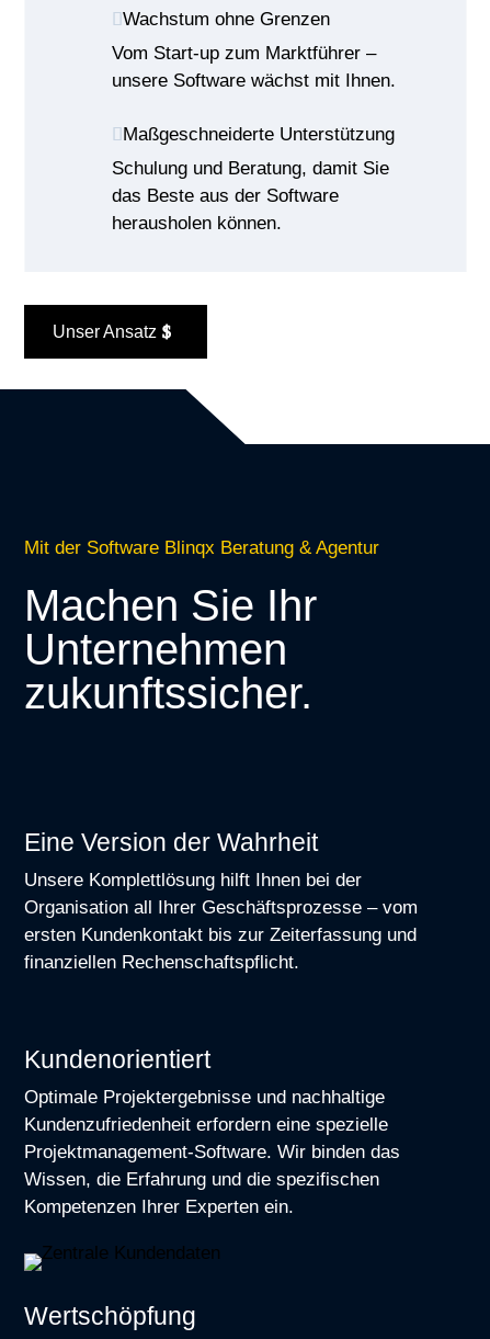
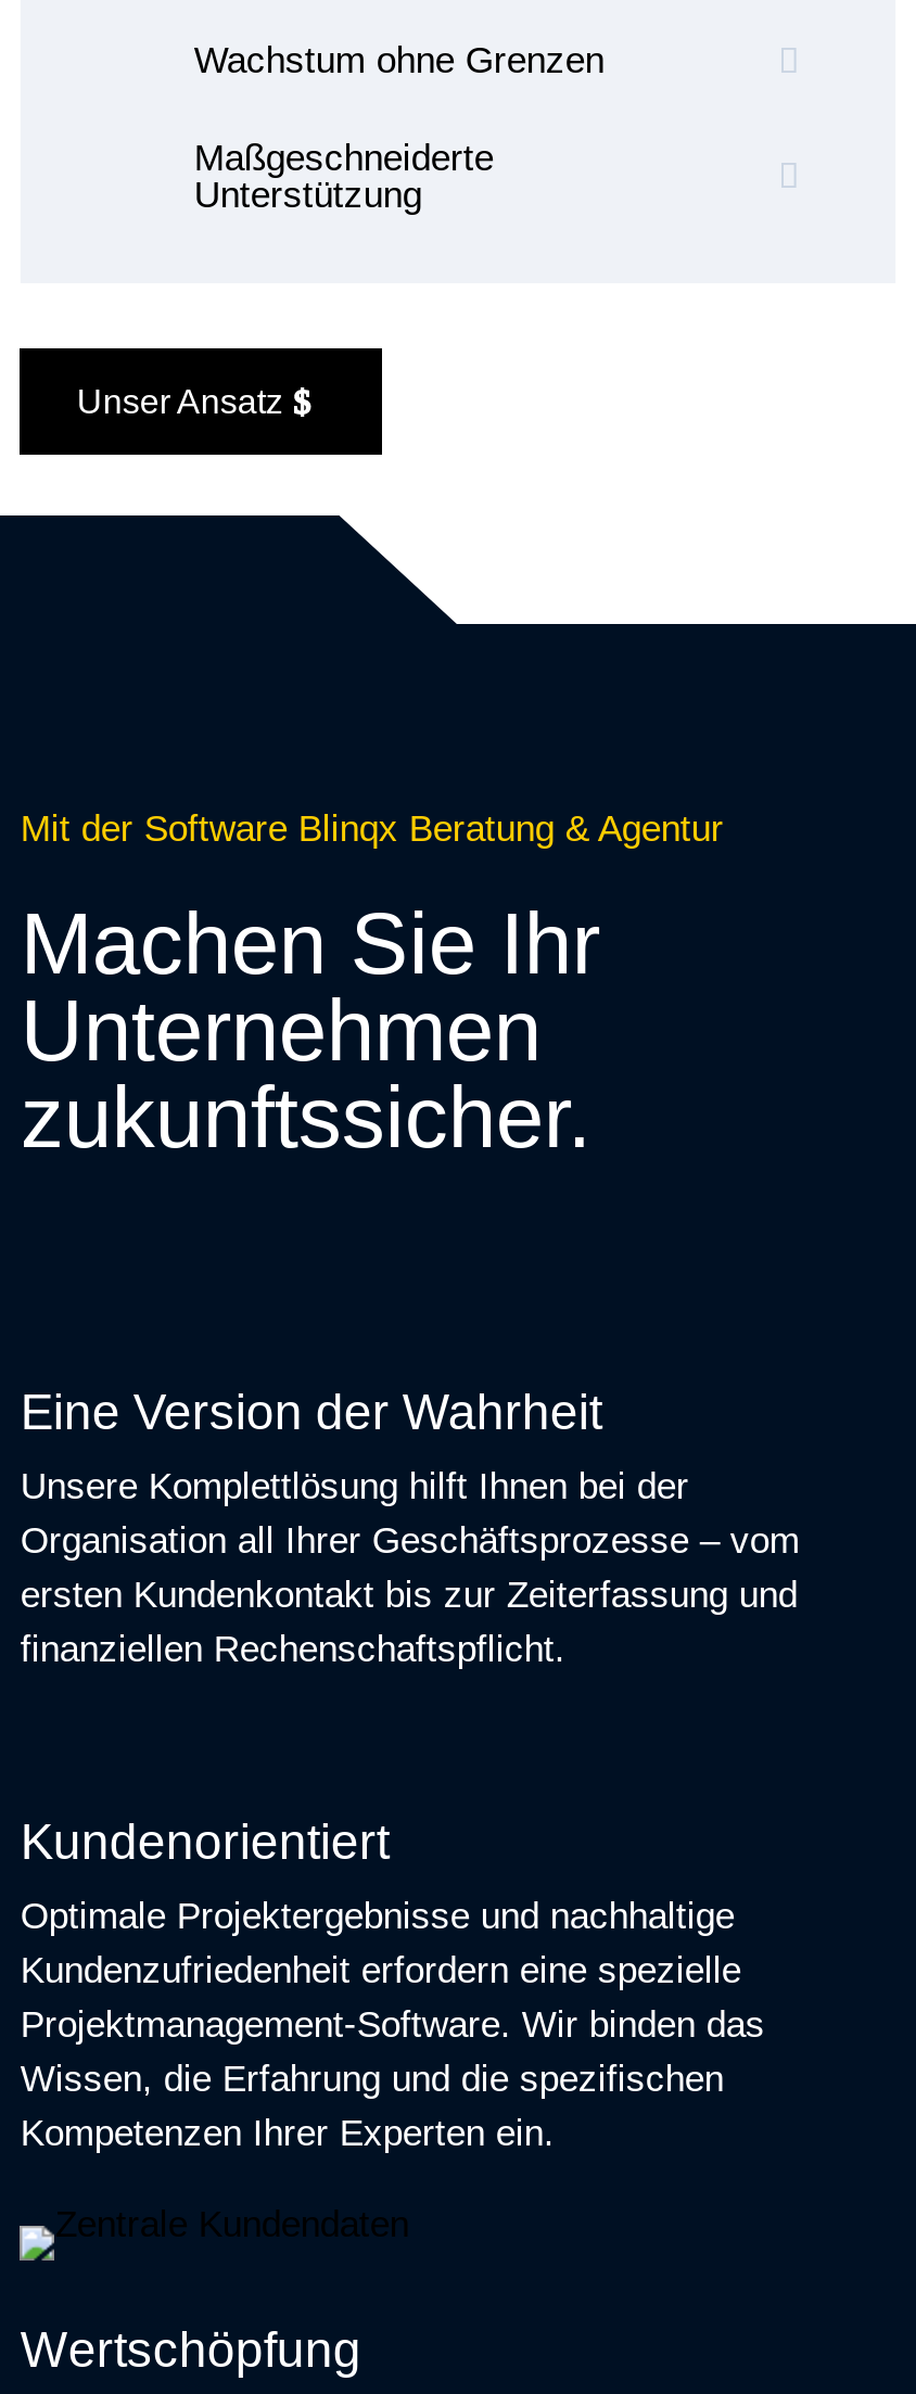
[112,43,396,234] Vom Start-up zum Marktführer – | unsere Software wächst mit Ihnen. | Maßgeschneiderte Unterstützung | Schulung und Beratung, damit Sie | das Beste aus der Software | herausholen können. -> [194,138,494,217] Maßgeschneiderte | Unterstützung

